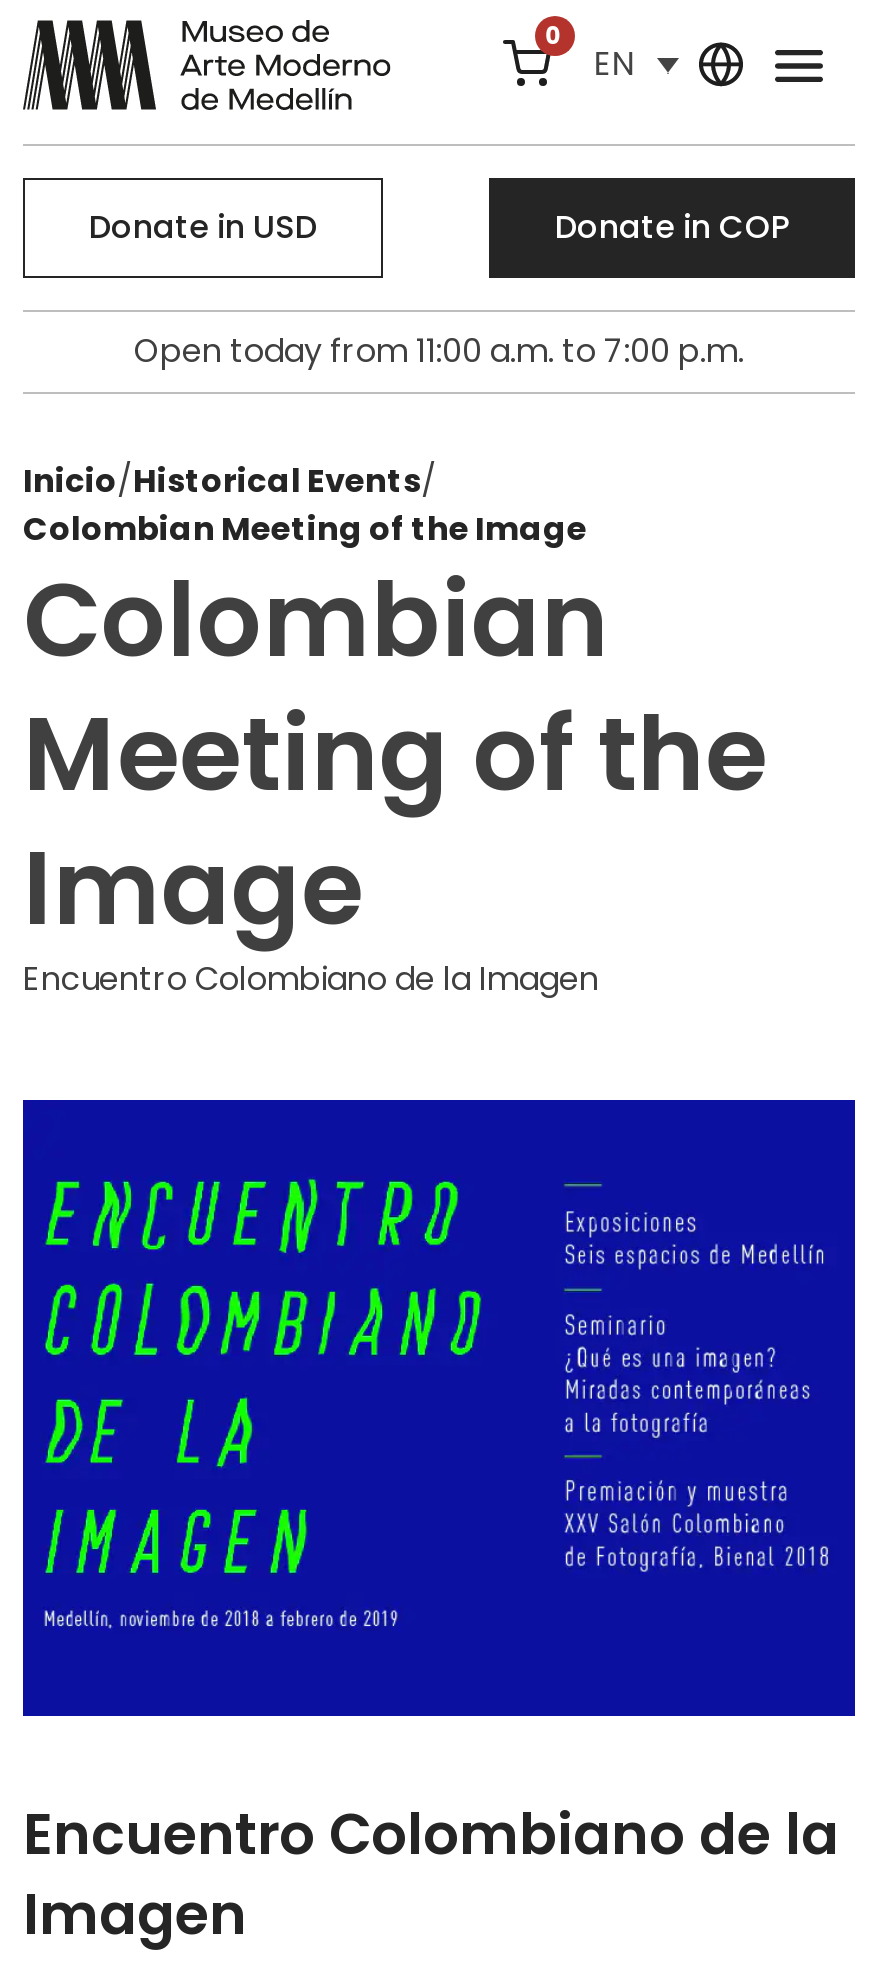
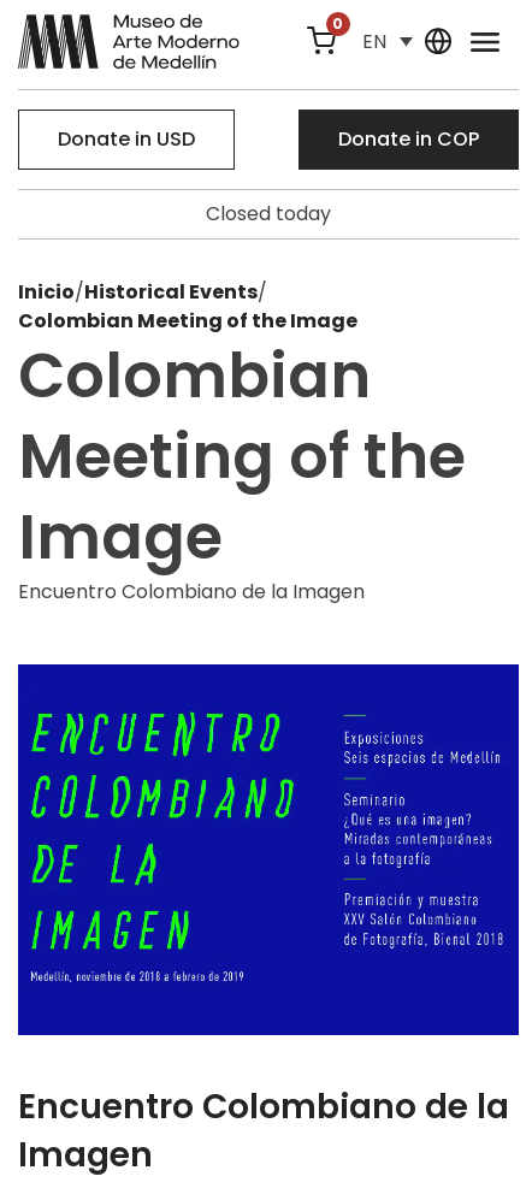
[134,328,744,374] Open today from 11:00 a.m. to 7:00 p.m. -> [206,200,331,227] Closed today

